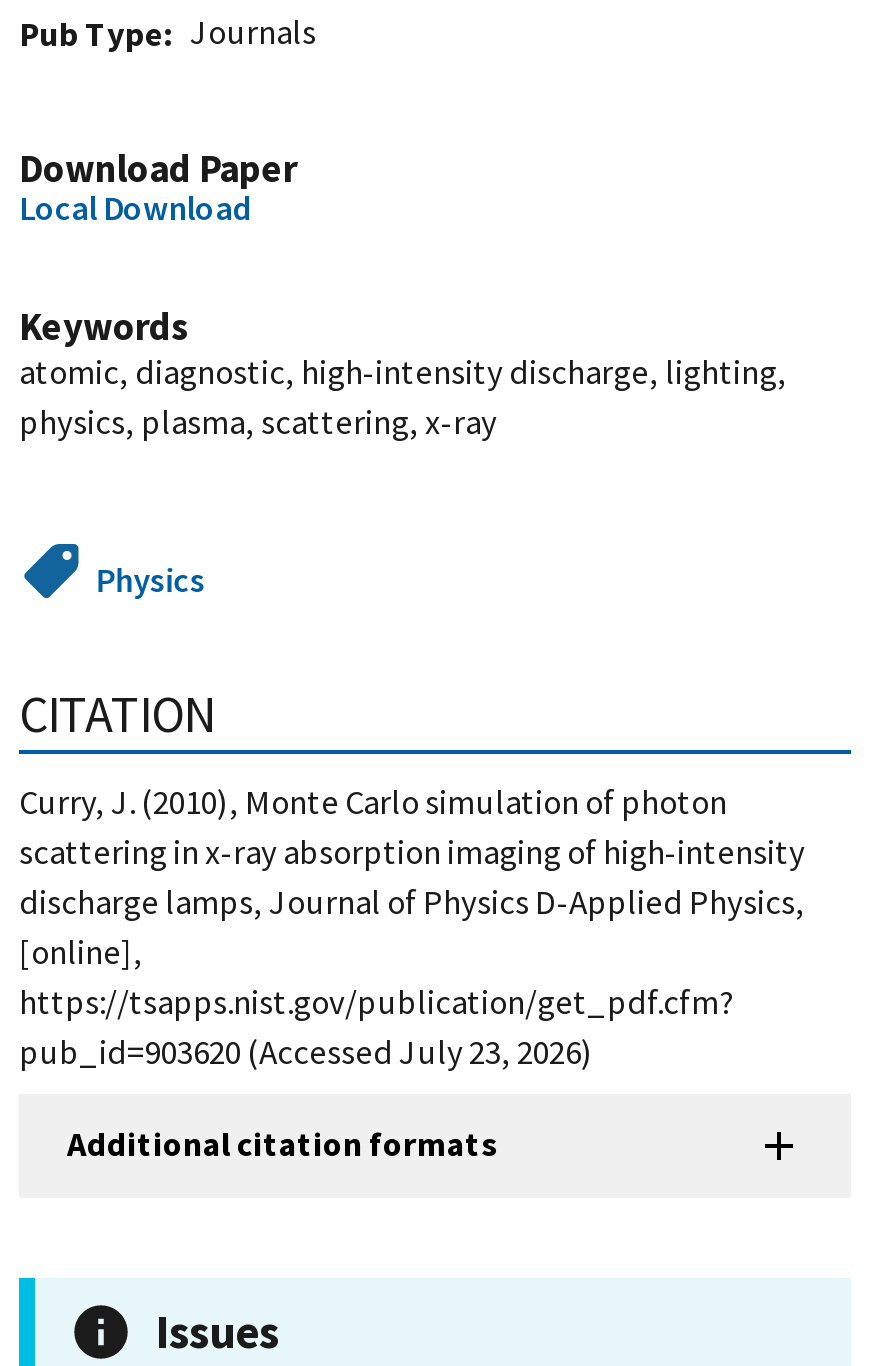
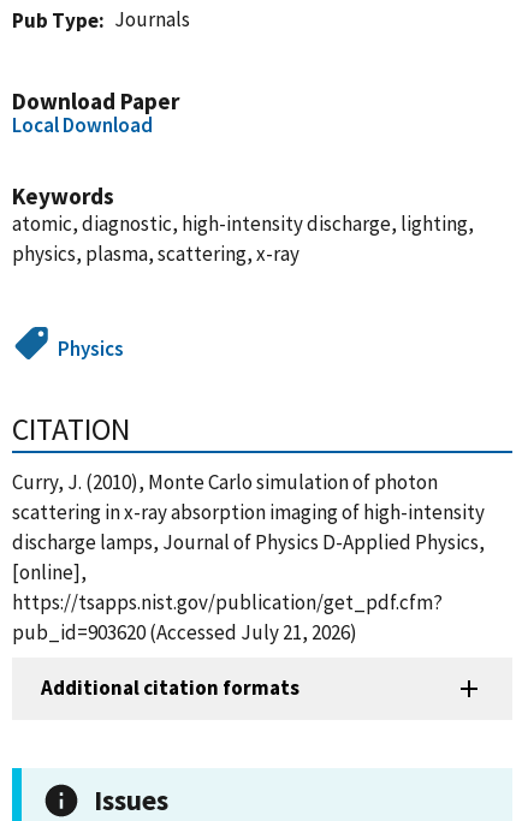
[19,1030,593,1074] pub_id=903620 (Accessed July 23, 2026) -> [12,619,357,645] pub_id=903620 (Accessed July 21, 2026)

